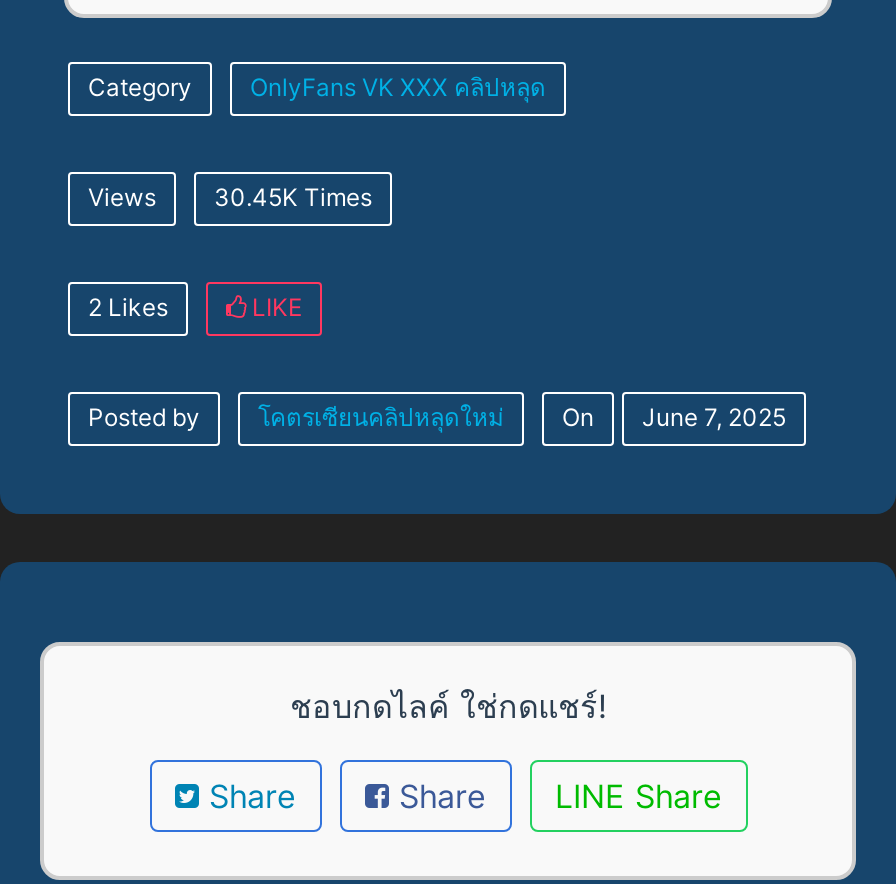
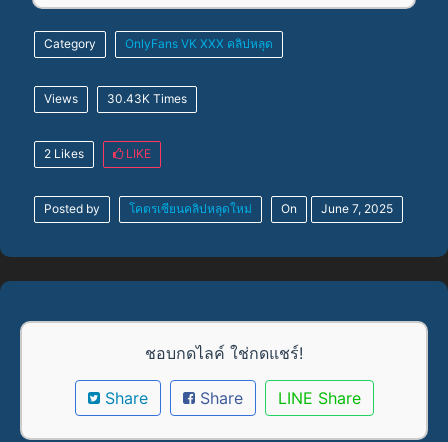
[88,182,372,212] Views 30.45K Times -> [44,91,187,106] Views 30.43K Times

